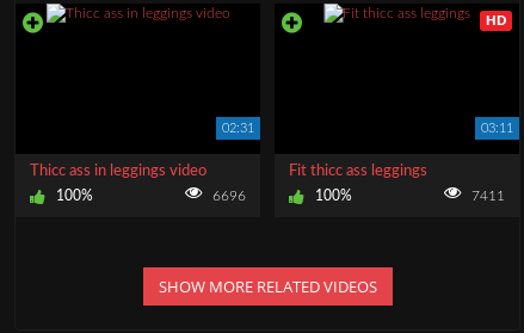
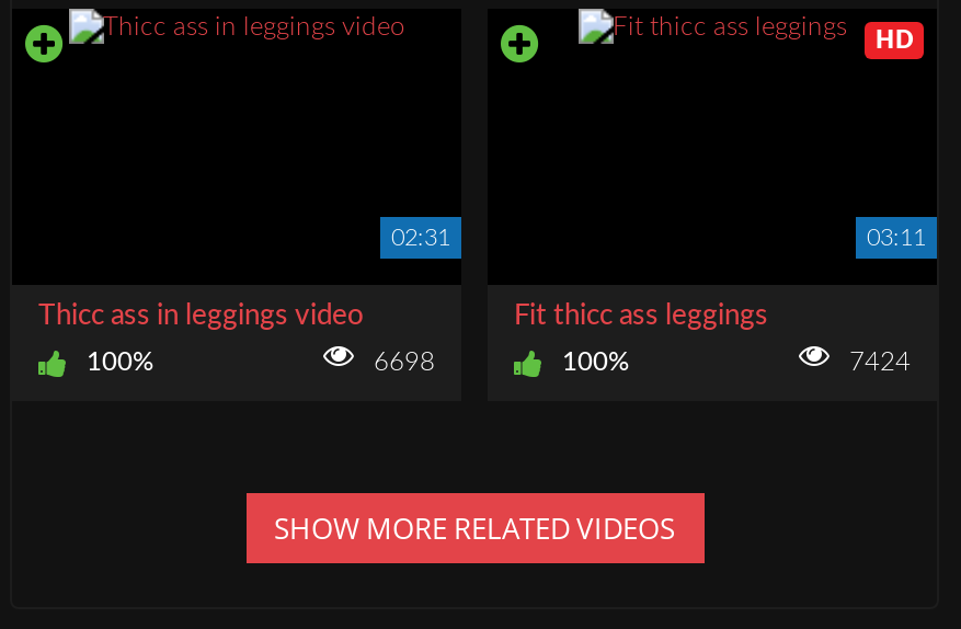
[212,189,246,203] 6696 -> [374,349,435,375] 6698
[471,189,505,203] 7411 -> [849,349,911,375] 7424

